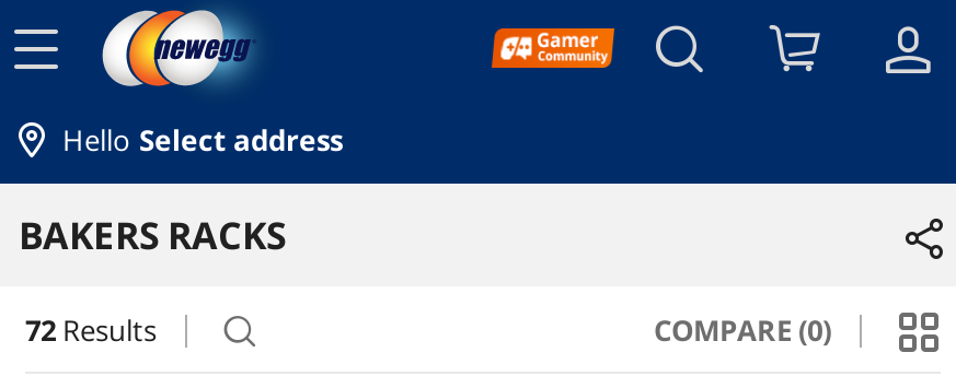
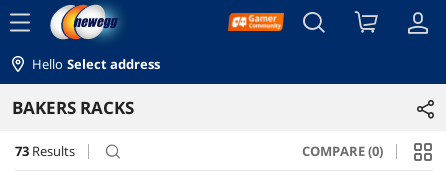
[25,309,157,349] 72 Results -> [15,141,75,159] 73 Results

